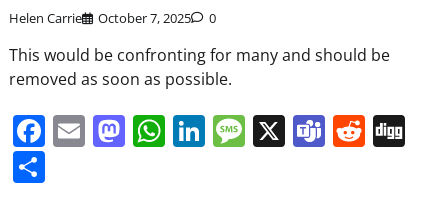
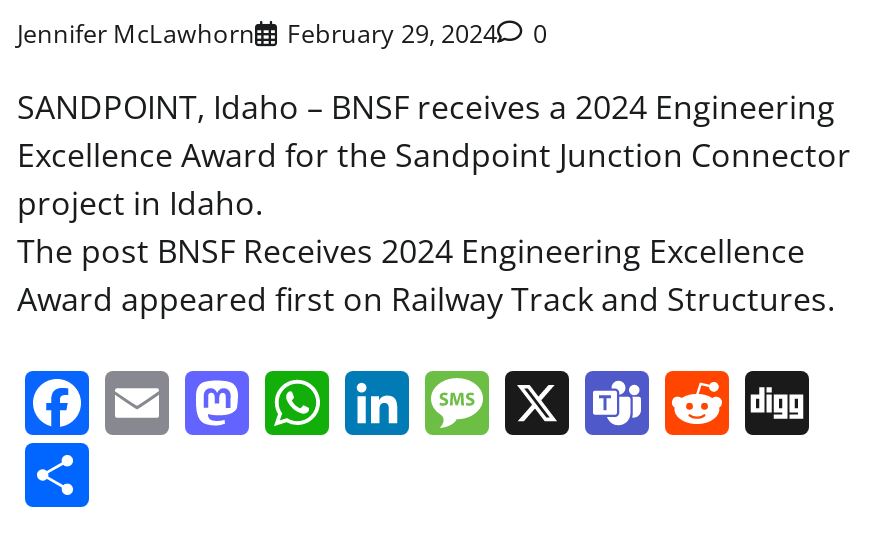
[9,9,191,27] Helen Carrie | October 7, 2025 -> [17,15,497,51] Jennifer McLawhorn | February 29, 2024
[9,44,390,90] This would be confronting for many and should be | removed as soon as possible. -> [17,85,851,321] SANDPOINT, Idaho – BNSF receives a 2024 Engineering | Excellence Award for the Sandpoint Junction Connector | project in Idaho. | The post BNSF Receives 2024 Engineering Excellence | Award appeared first on Railway Track and Structures.

